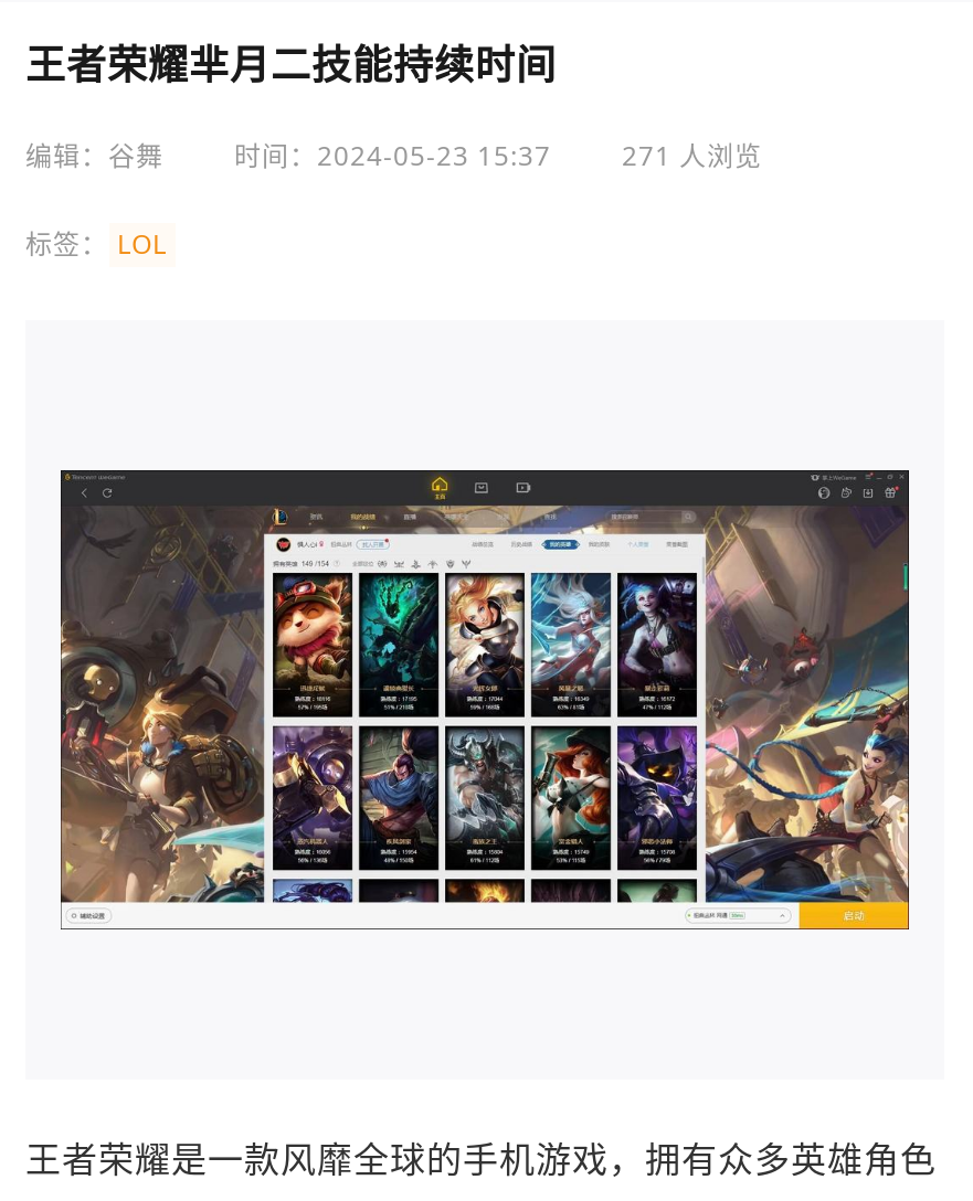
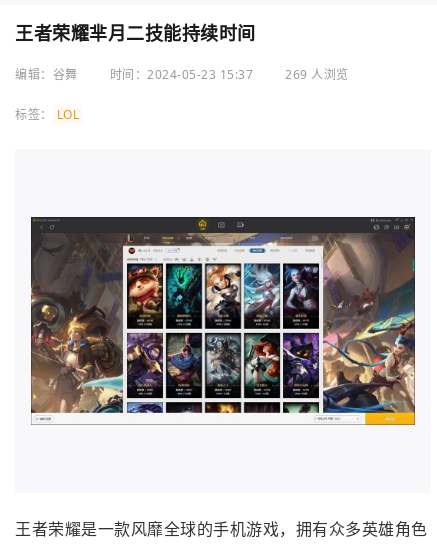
[25,137,762,175] 编辑：谷舞 时间：2024-05-23 15:37 271 人浏览 -> [15,66,348,83] 编辑：谷舞 时间：2024-05-23 15:37 269 人浏览

